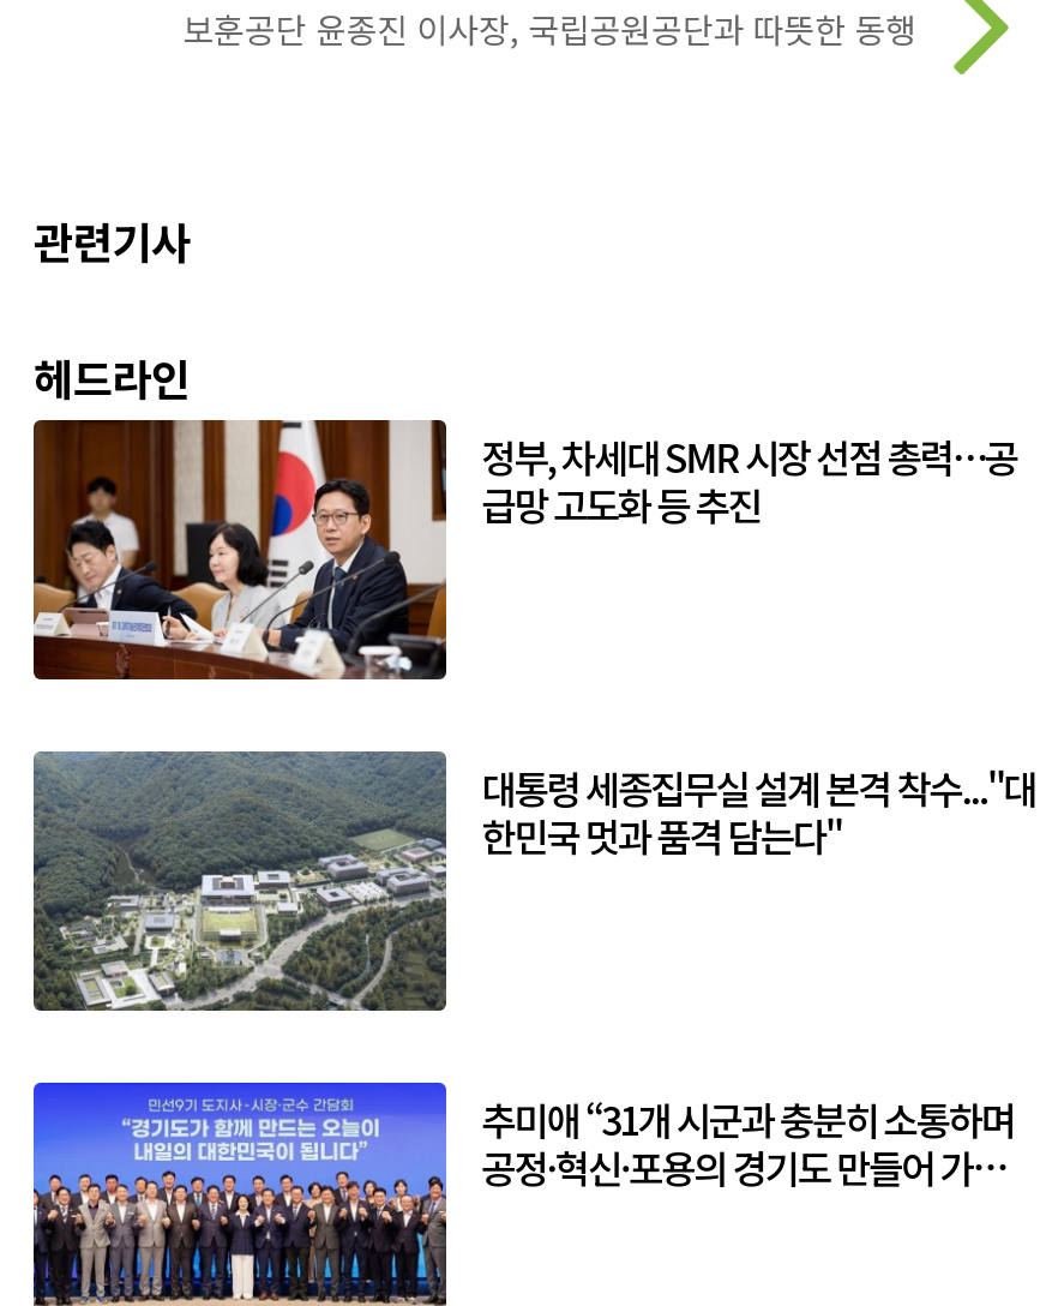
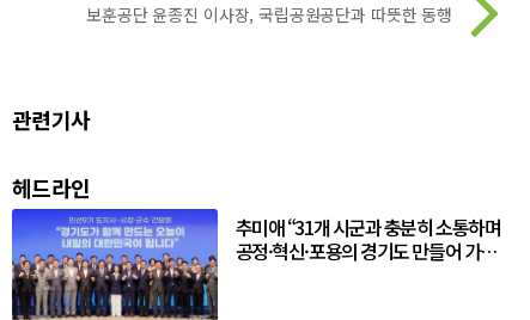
[31,418,1017,682] [image] | 정부, 차세대 SMR 시장 선점 총력…공 | 급망 고도화 등 추진 -> none
[34,749,1035,1013] [image] | 대통령 세종집무실 설계 본격 착수..."대 | 한민국 멋과 품격 담는다" -> none

